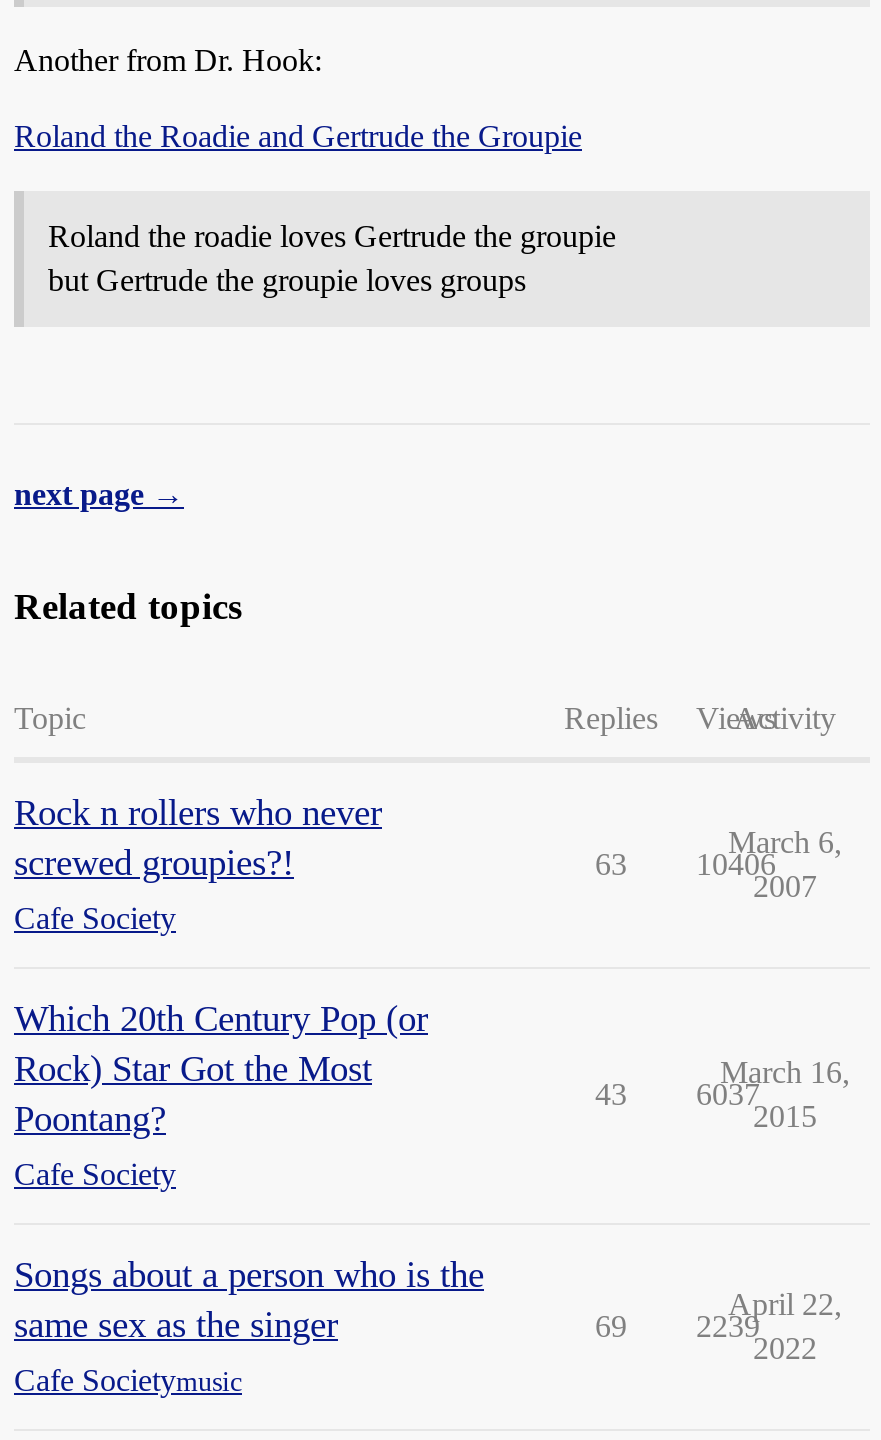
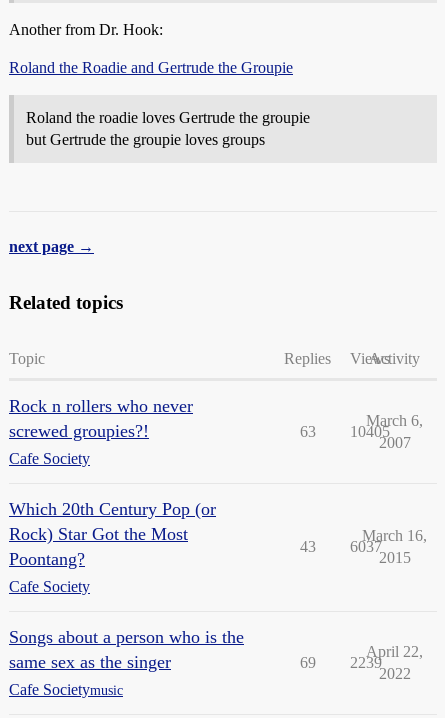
[696,848,776,882] 10406 -> [350,423,390,440] 10405

